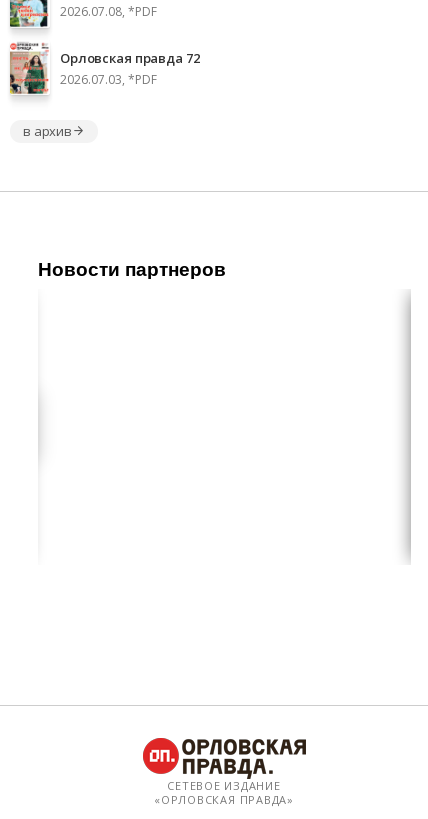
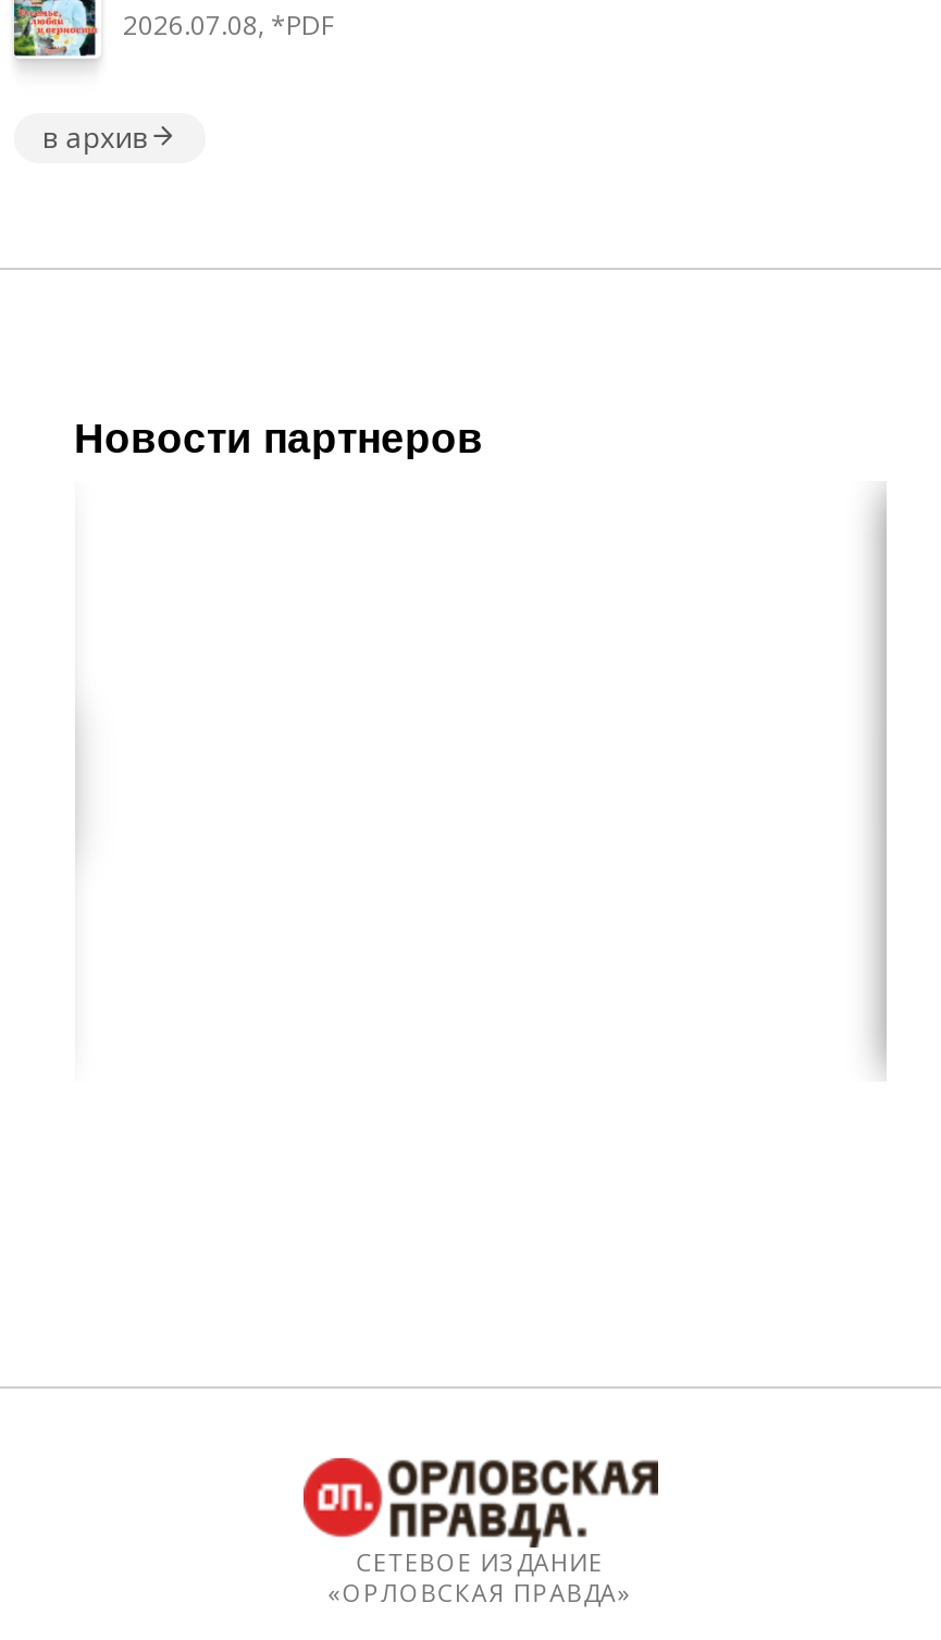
[9,42,199,95] [image] | Орловская правда 72 | 2026.07.03, *PDF -> none

